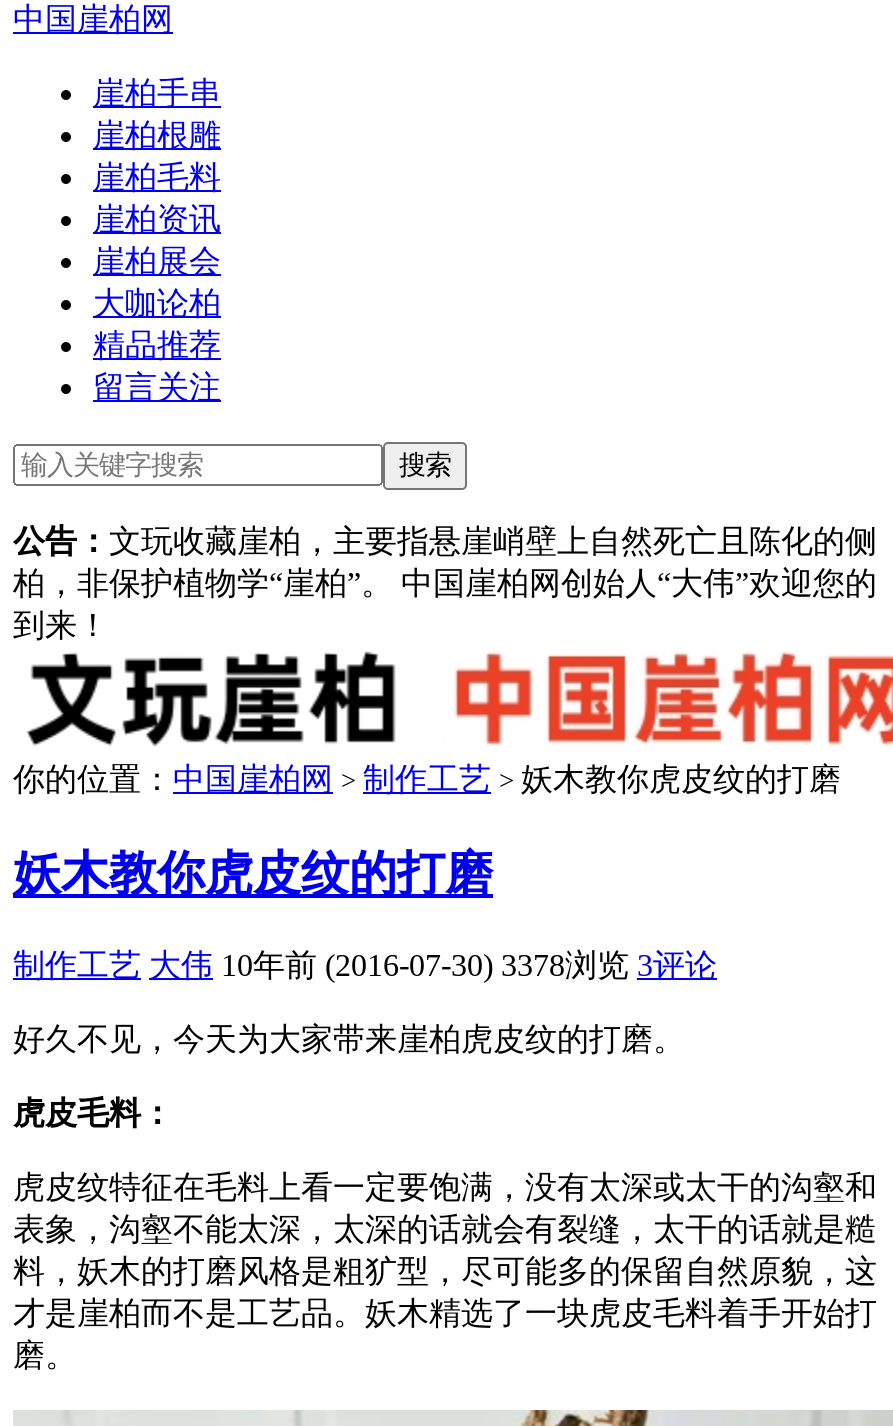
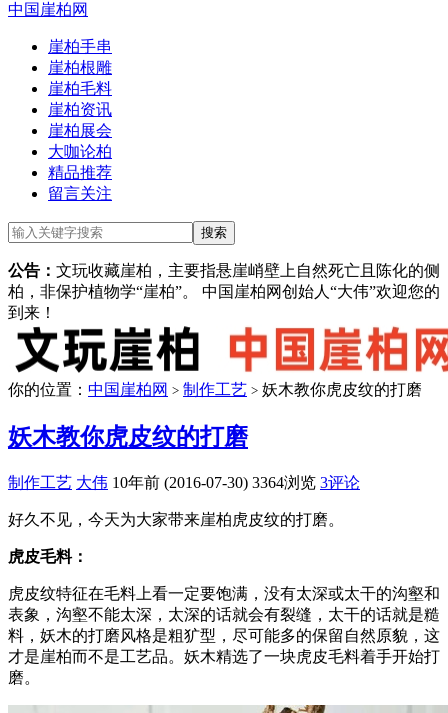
[13,948,717,982] 制作工艺 大伟 10年前 (2016-07-30) 3378浏览 3评论 -> [8,474,360,491] 制作工艺 大伟 10年前 (2016-07-30) 3364浏览 3评论

